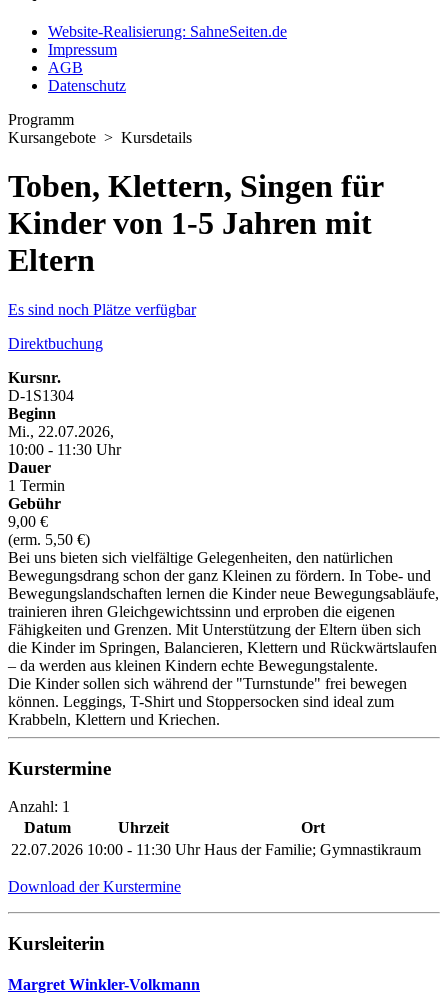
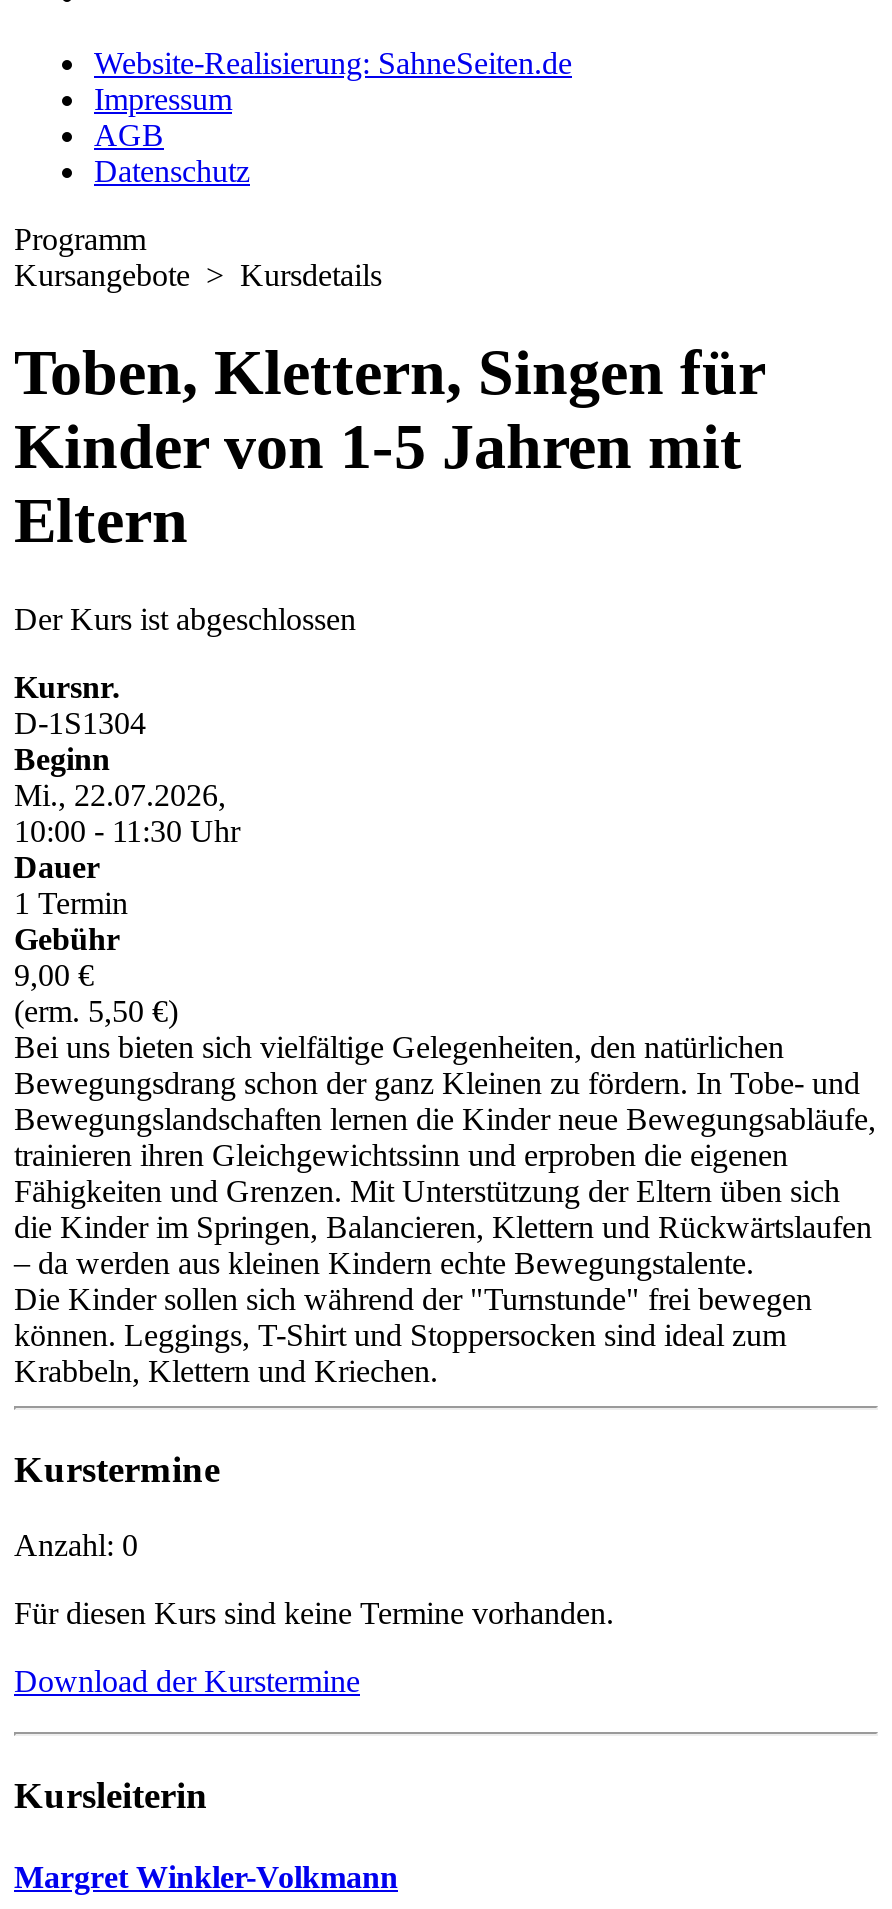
[8,301,196,352] Es sind noch Plätze verfügbar | Direktbuchung -> [14,602,356,636] Der Kurs ist abgeschlossen
[8,798,421,858] Anzahl: 1 | Datum | Uhrzeit | Ort | 22.07.2026 10:00 - 11:30 Uhr Haus der Familie; Gymnastikraum -> [14,1529,614,1631] Anzahl: 0 | Für diesen Kurs sind keine Termine vorhanden.

